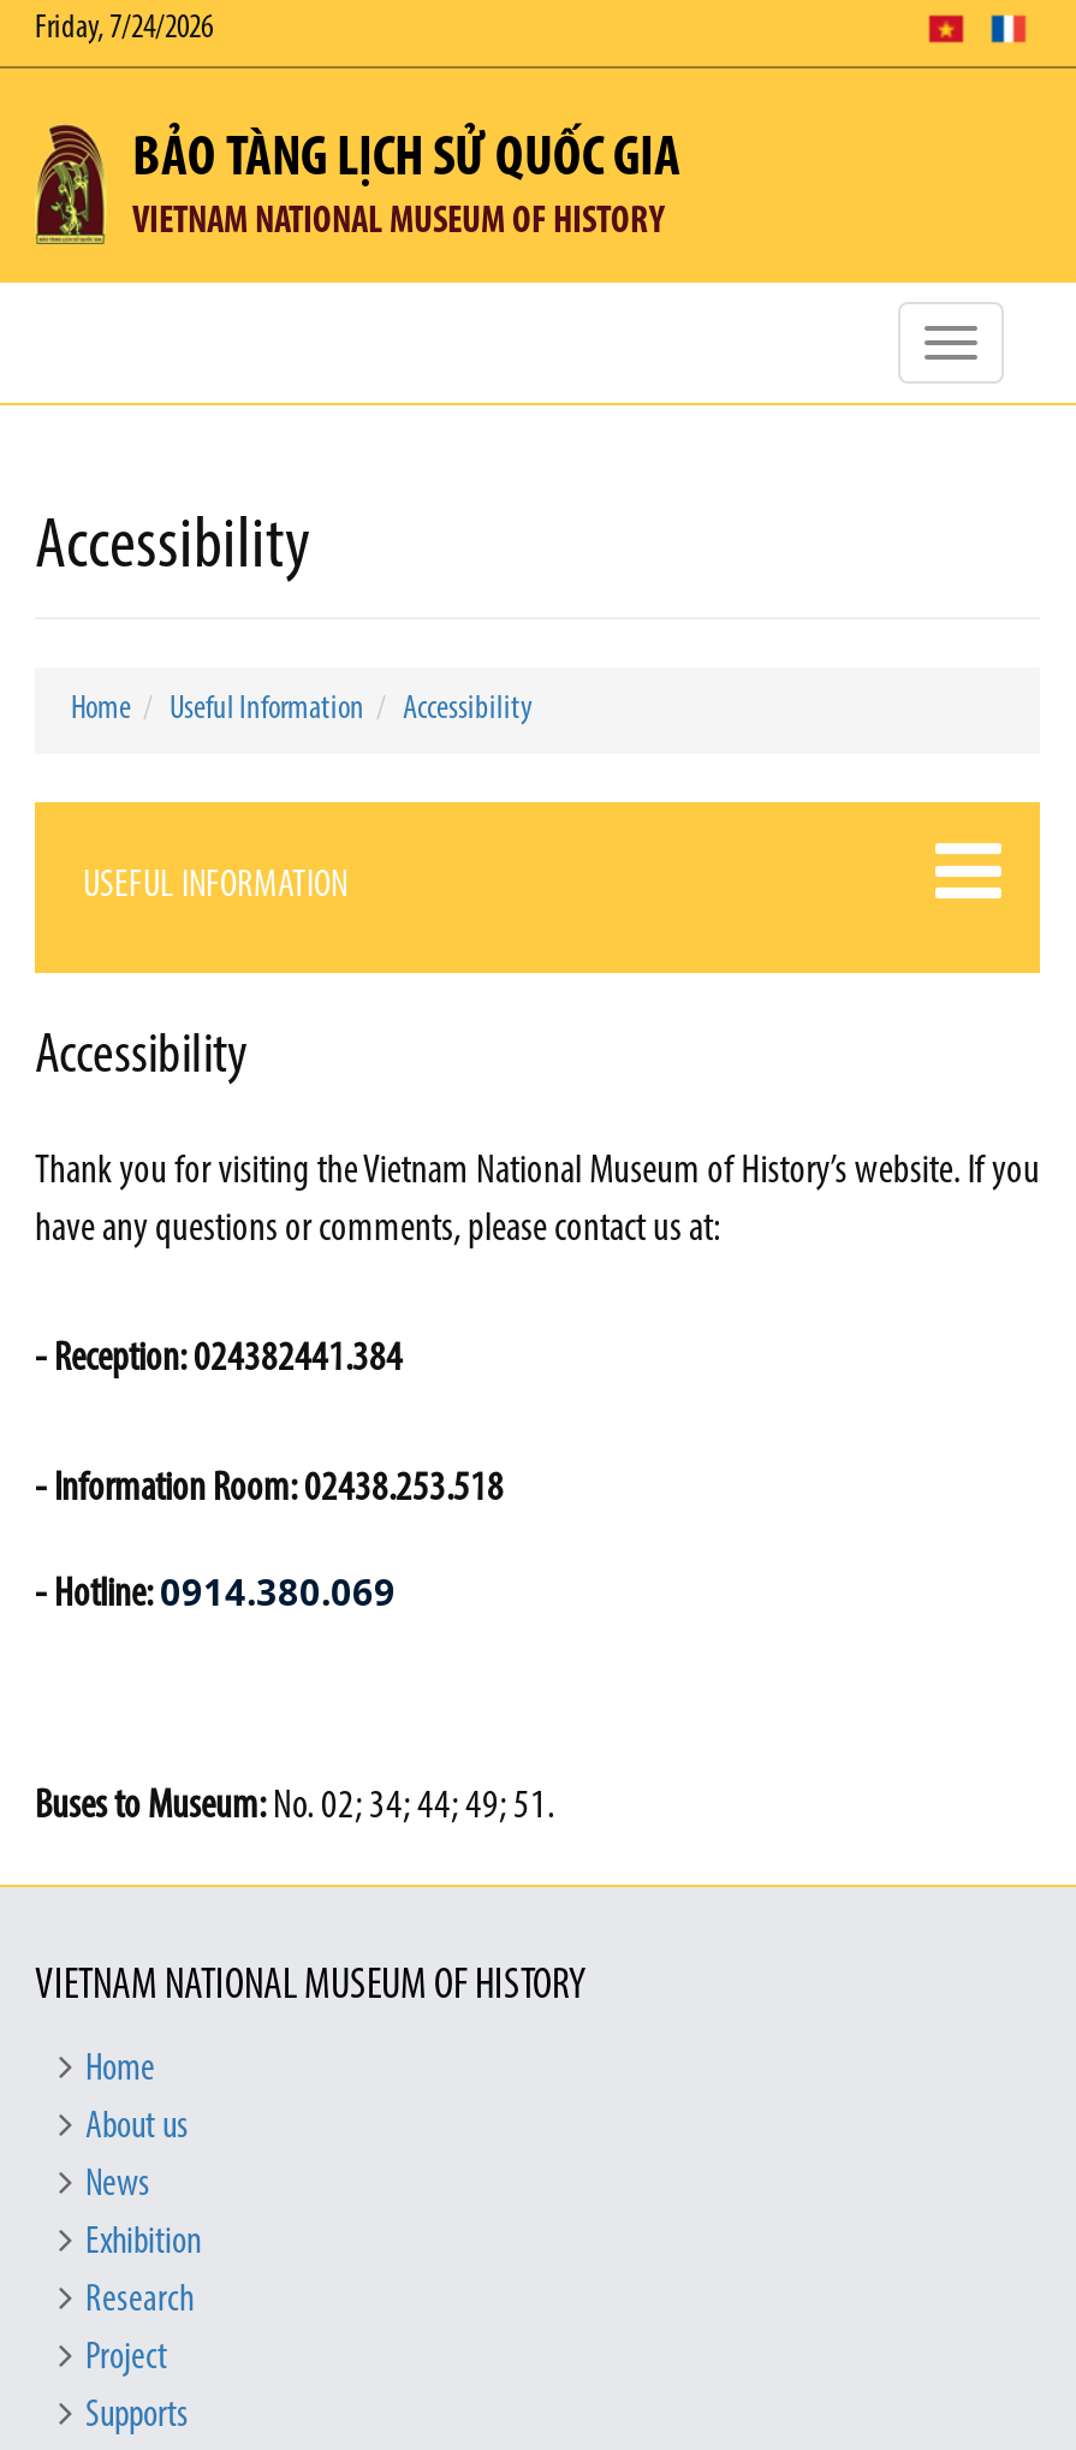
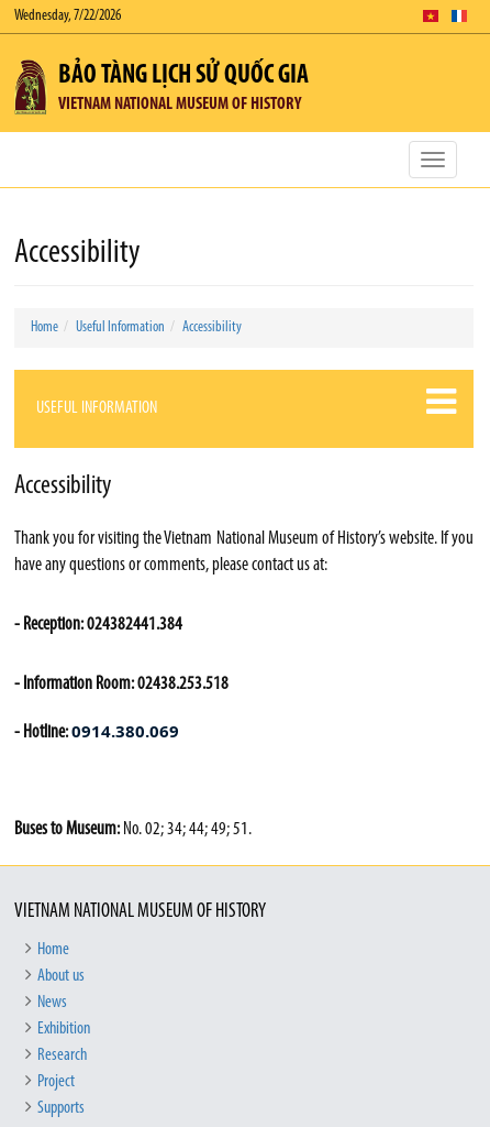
[35,11,213,47] Friday, 7/24/2026 -> [14,8,121,24] Wednesday, 7/22/2026

